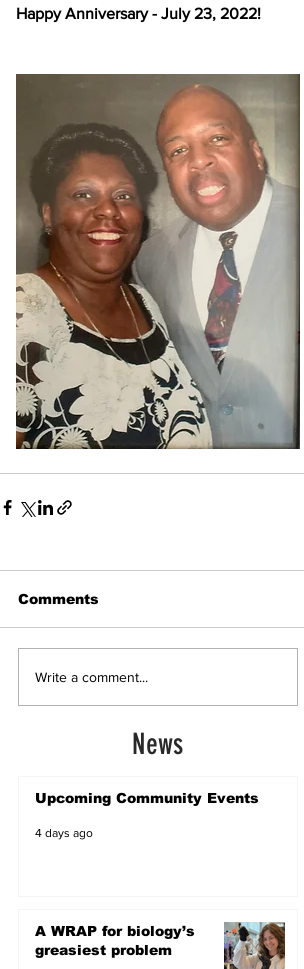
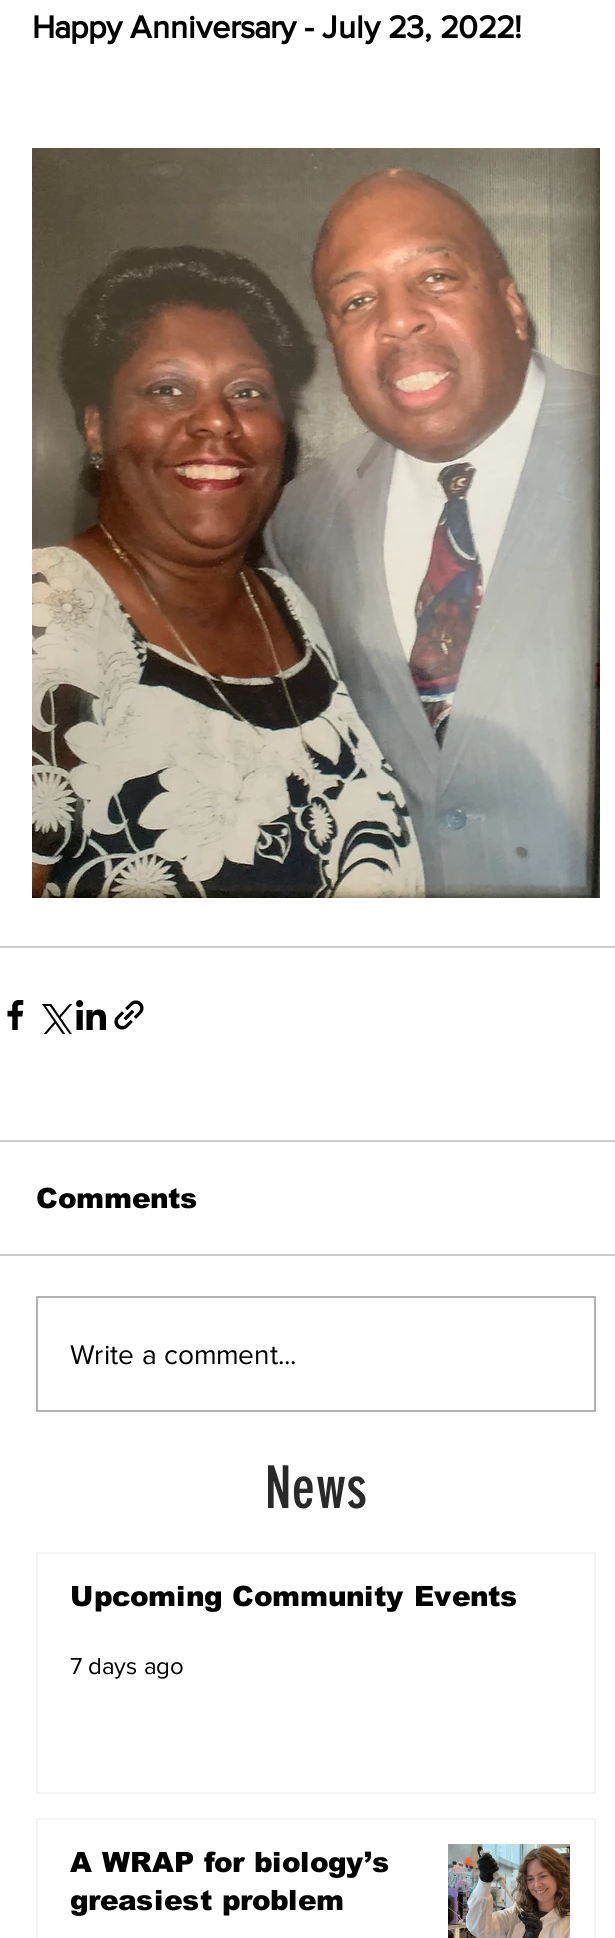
[35,826,93,840] 4 days ago -> [70,1653,184,1681] 7 days ago

